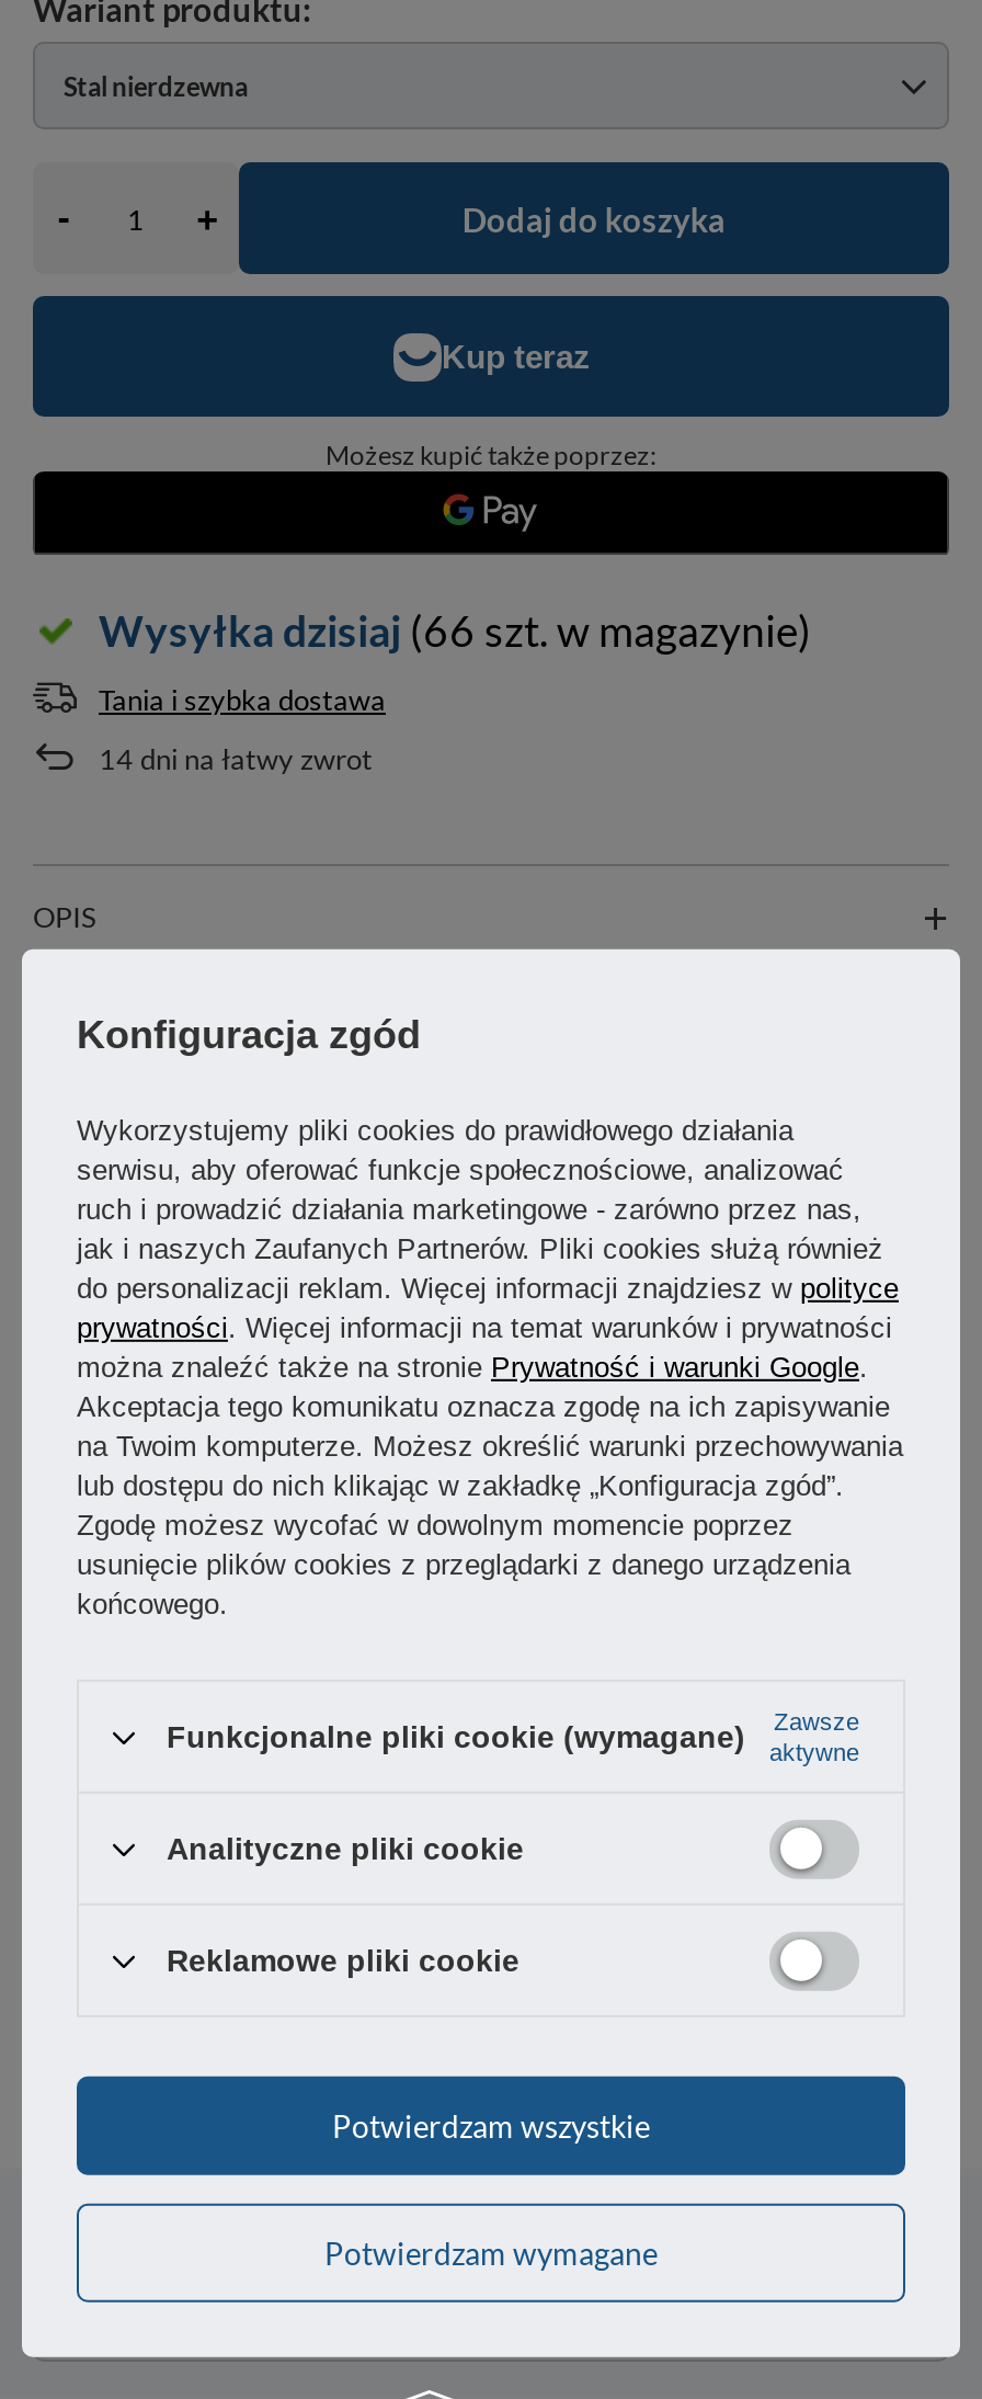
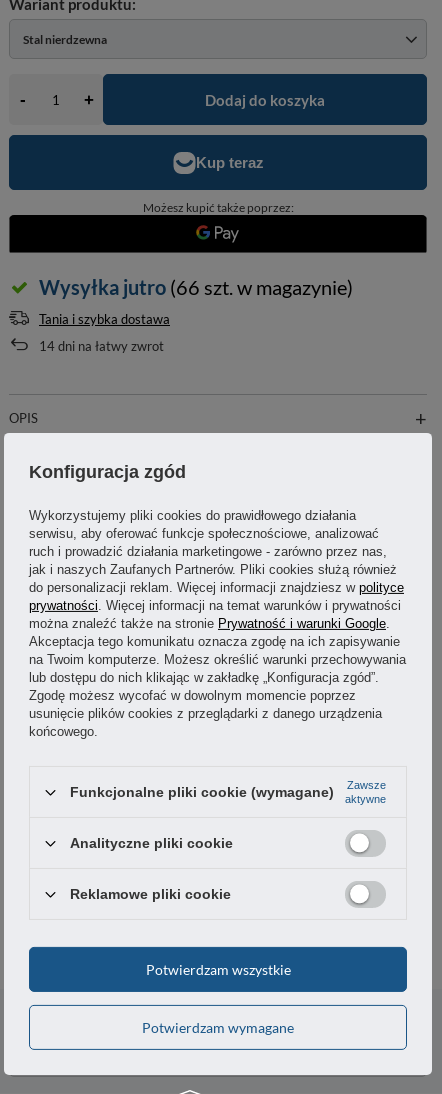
[99,605,811,656] Wysyłka dzisiaj (66 szt. w magazynie) -> [39,276,353,299] Wysyłka jutro (66 szt. w magazynie)

